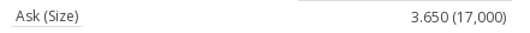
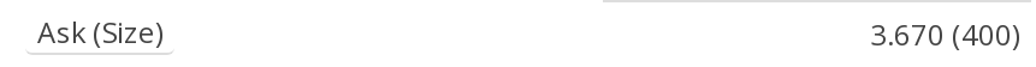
[411,8,506,28] 3.650 (17,000) -> [870,15,1019,56] 3.670 (400)

